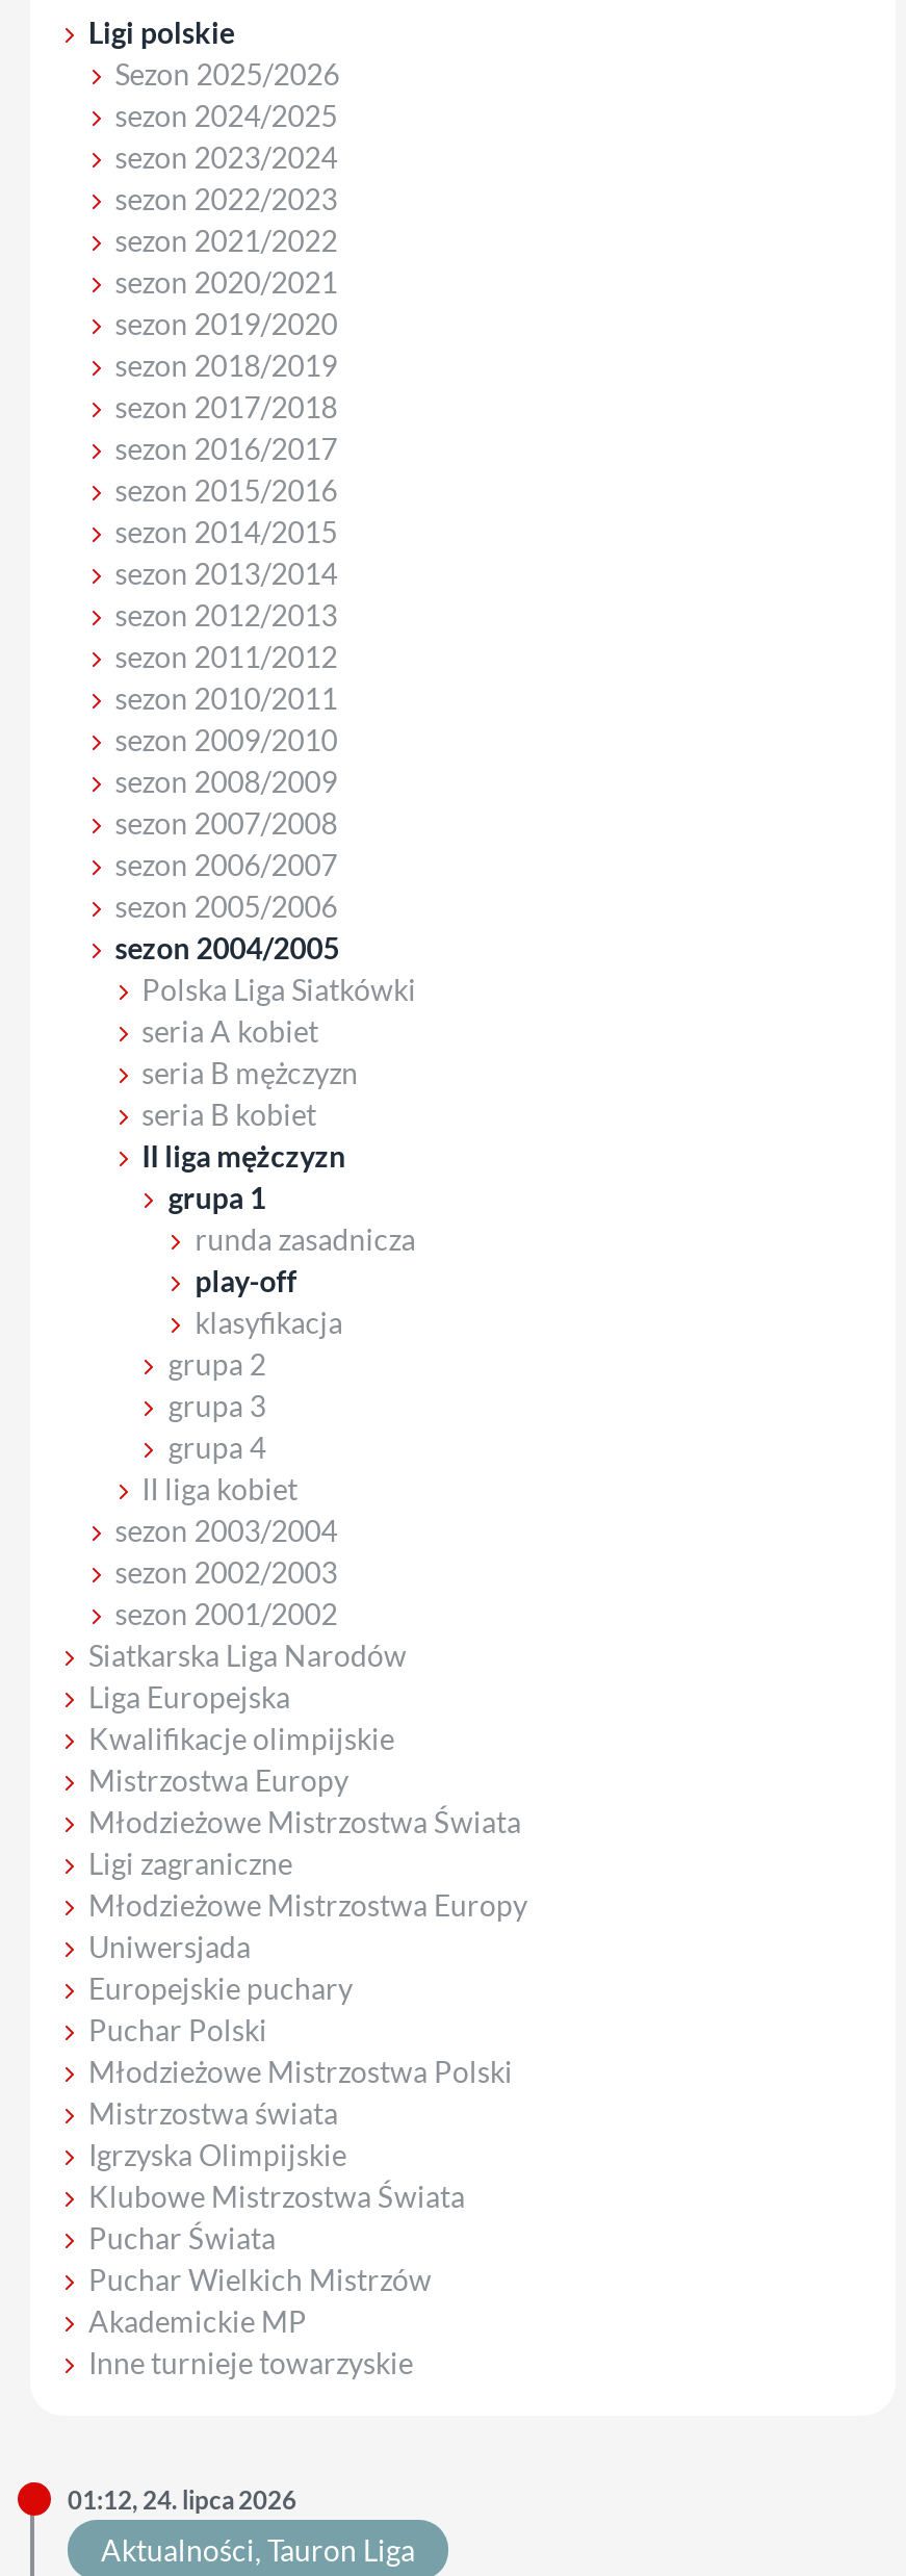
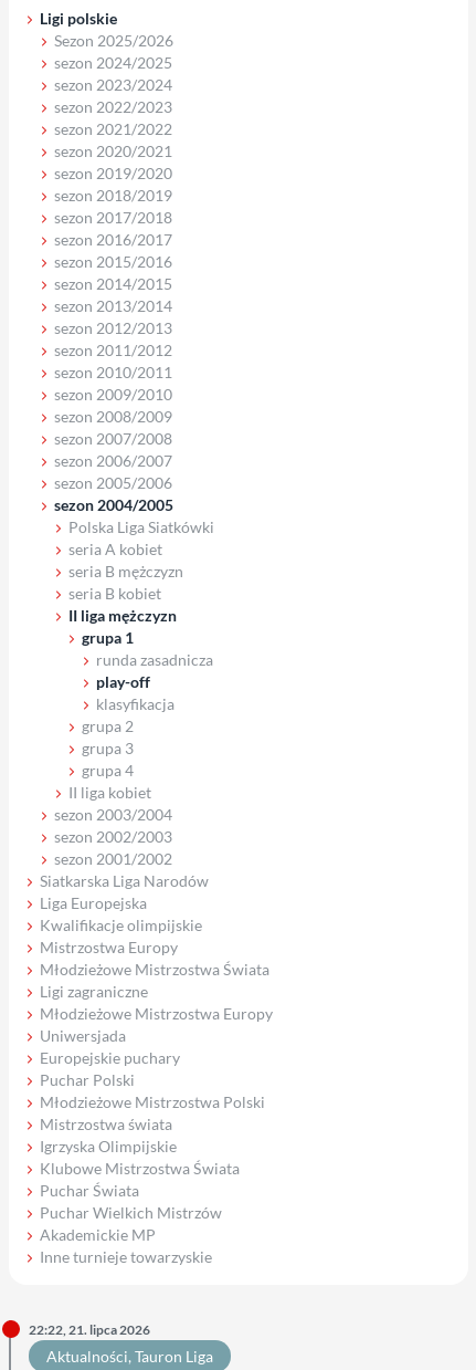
[68,2484,296,2515] 01:12, 24. lipca 2026 -> [29,1321,150,1337] 22:22, 21. lipca 2026

